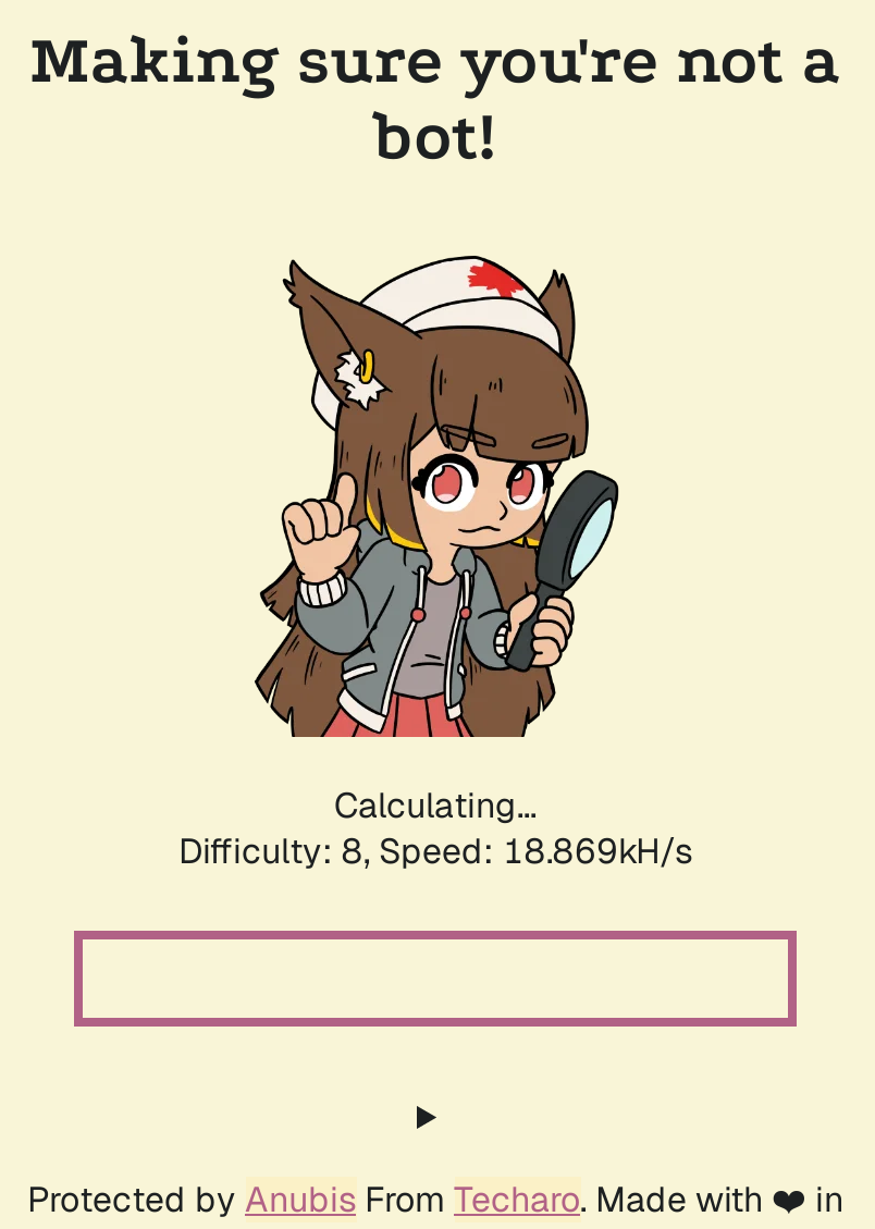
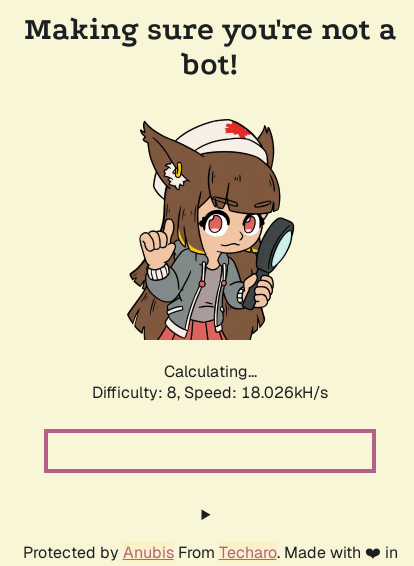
[178,828,692,874] Difficulty: 8, Speed: 18.869kH/s -> [92,382,328,403] Difficulty: 8, Speed: 18.026kH/s

